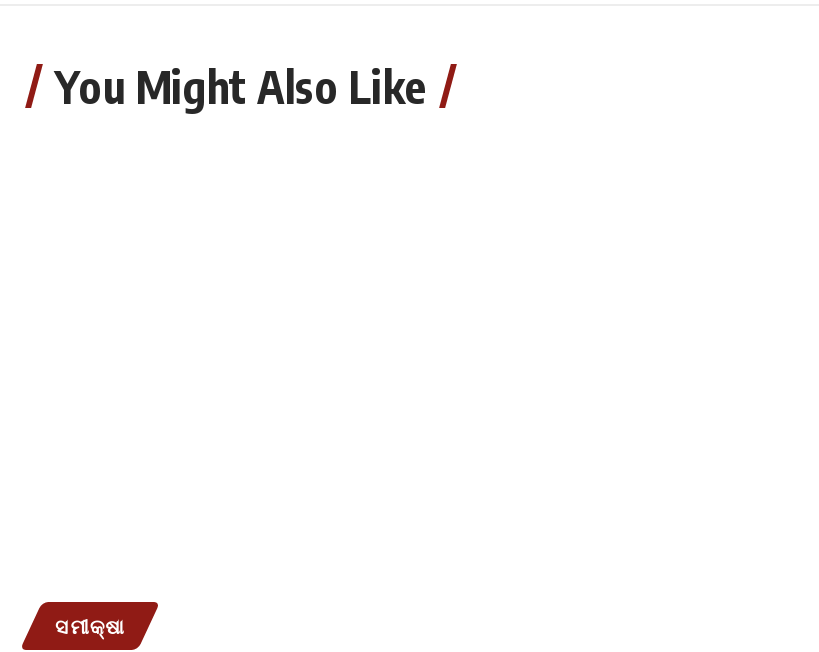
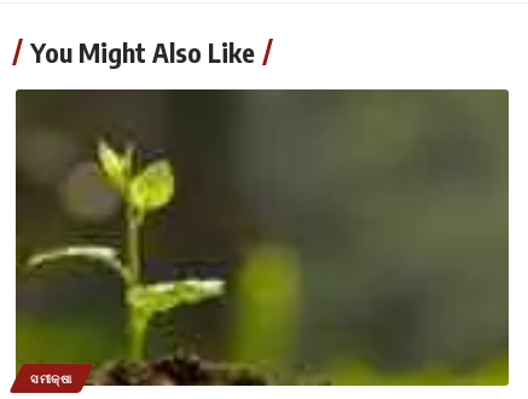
none -> [14,88,510,387] [image]

